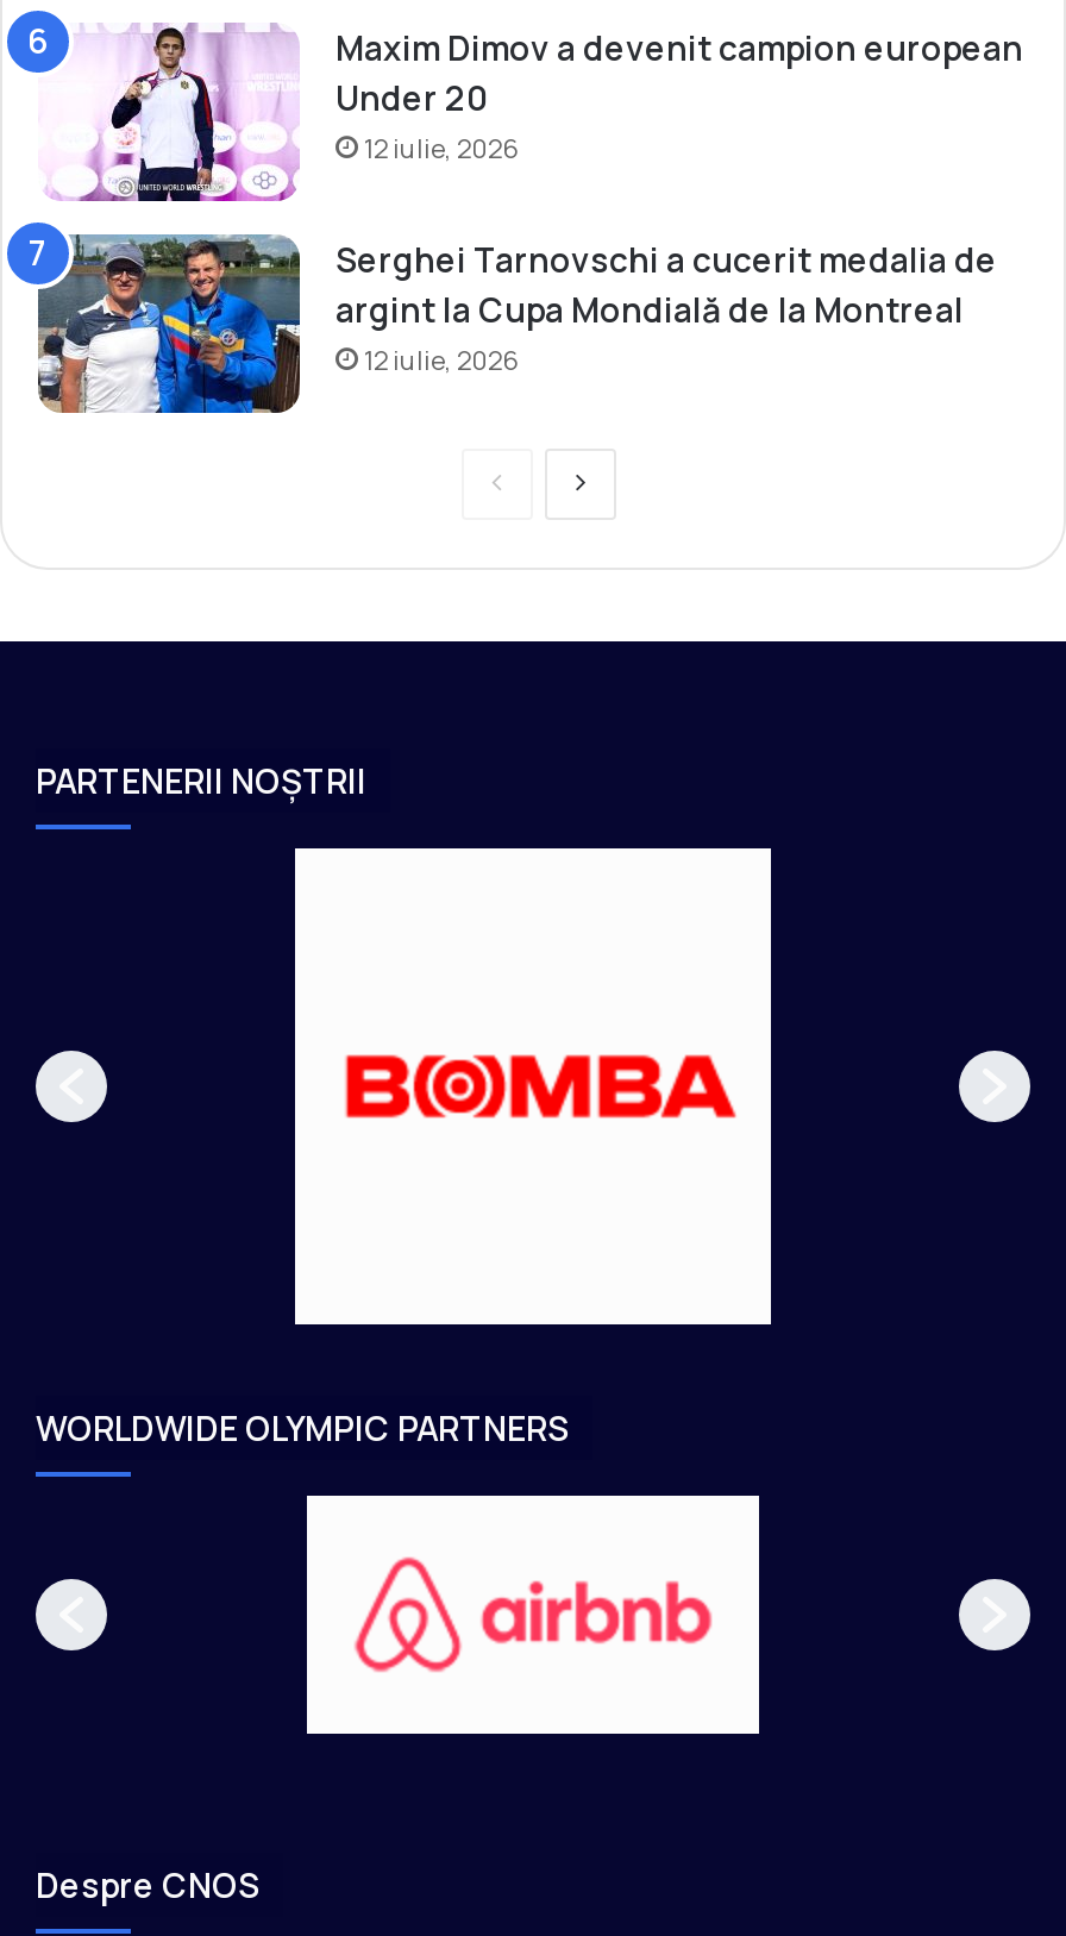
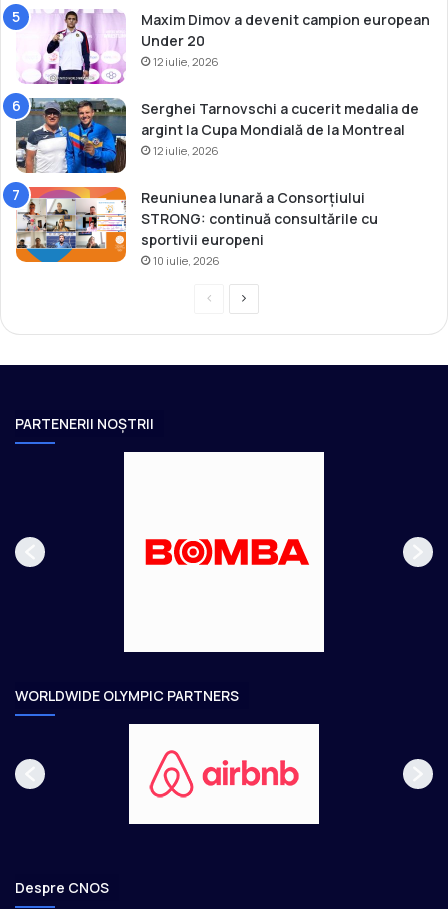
none -> [3,181,378,268] [image] | Reuniunea lunară a Consorțiului | STRONG: continuă consultările cu | sportivii europeni | 10 iulie, 2026

